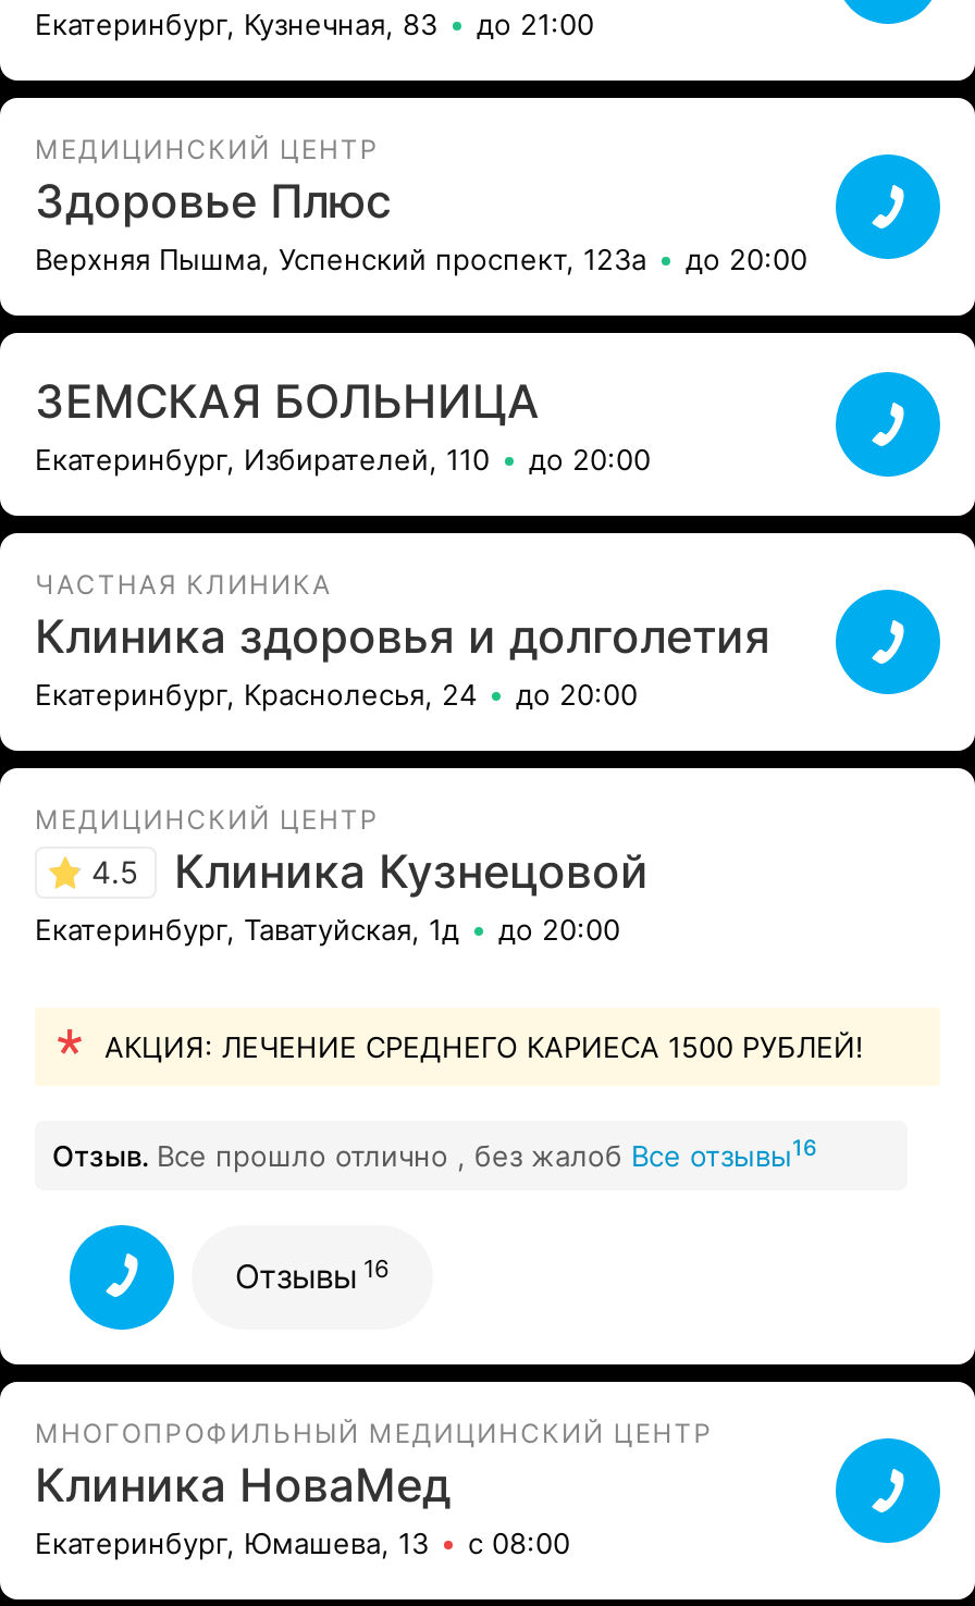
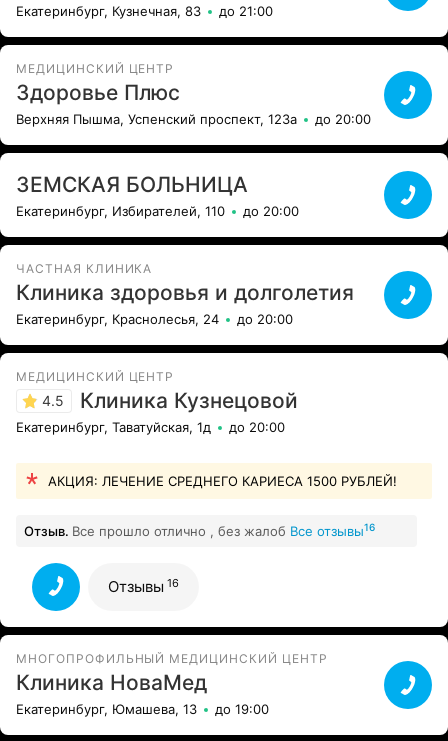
[35,1525,570,1560] Екатеринбург, Юмашева, 13 с 08:00 -> [16,701,269,717] Екатеринбург, Юмашева, 13 до 19:00

